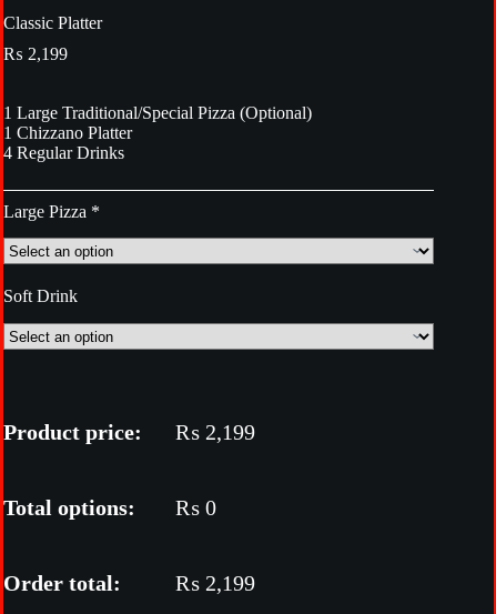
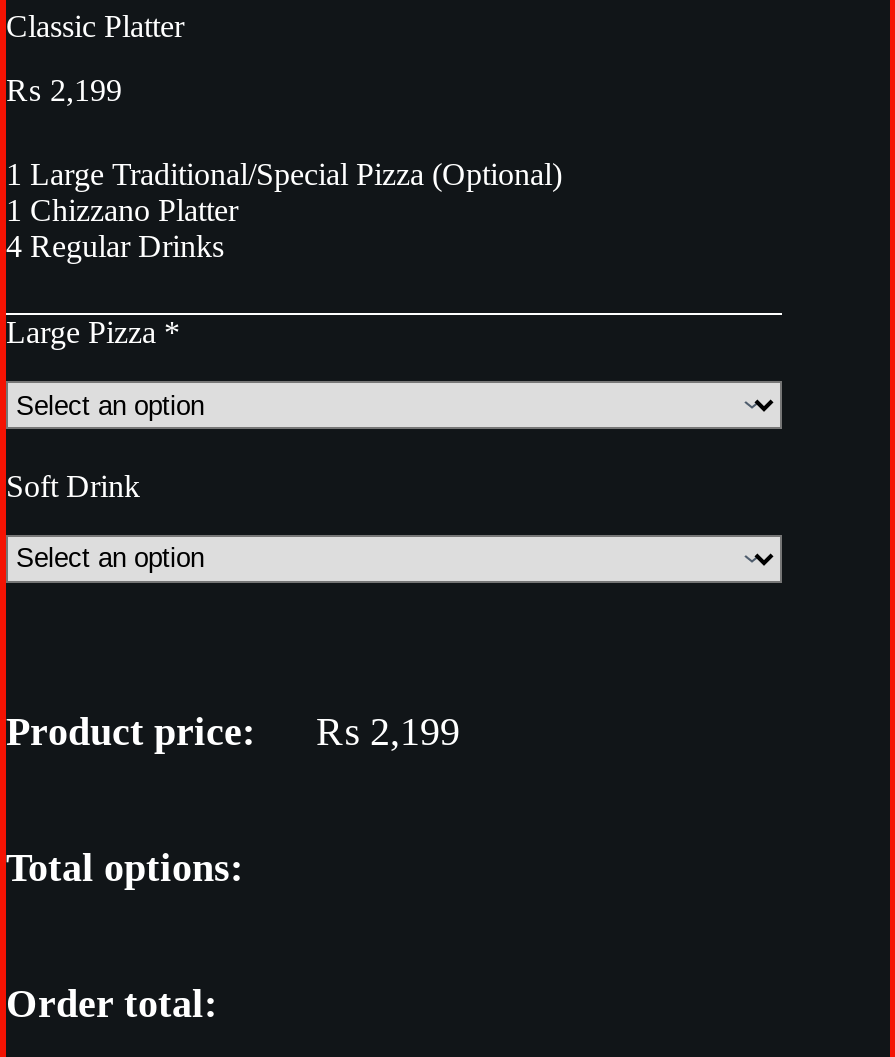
[175,495,216,520] ₨ 0 -> none
[175,571,255,595] ₨ 2,199 -> none

